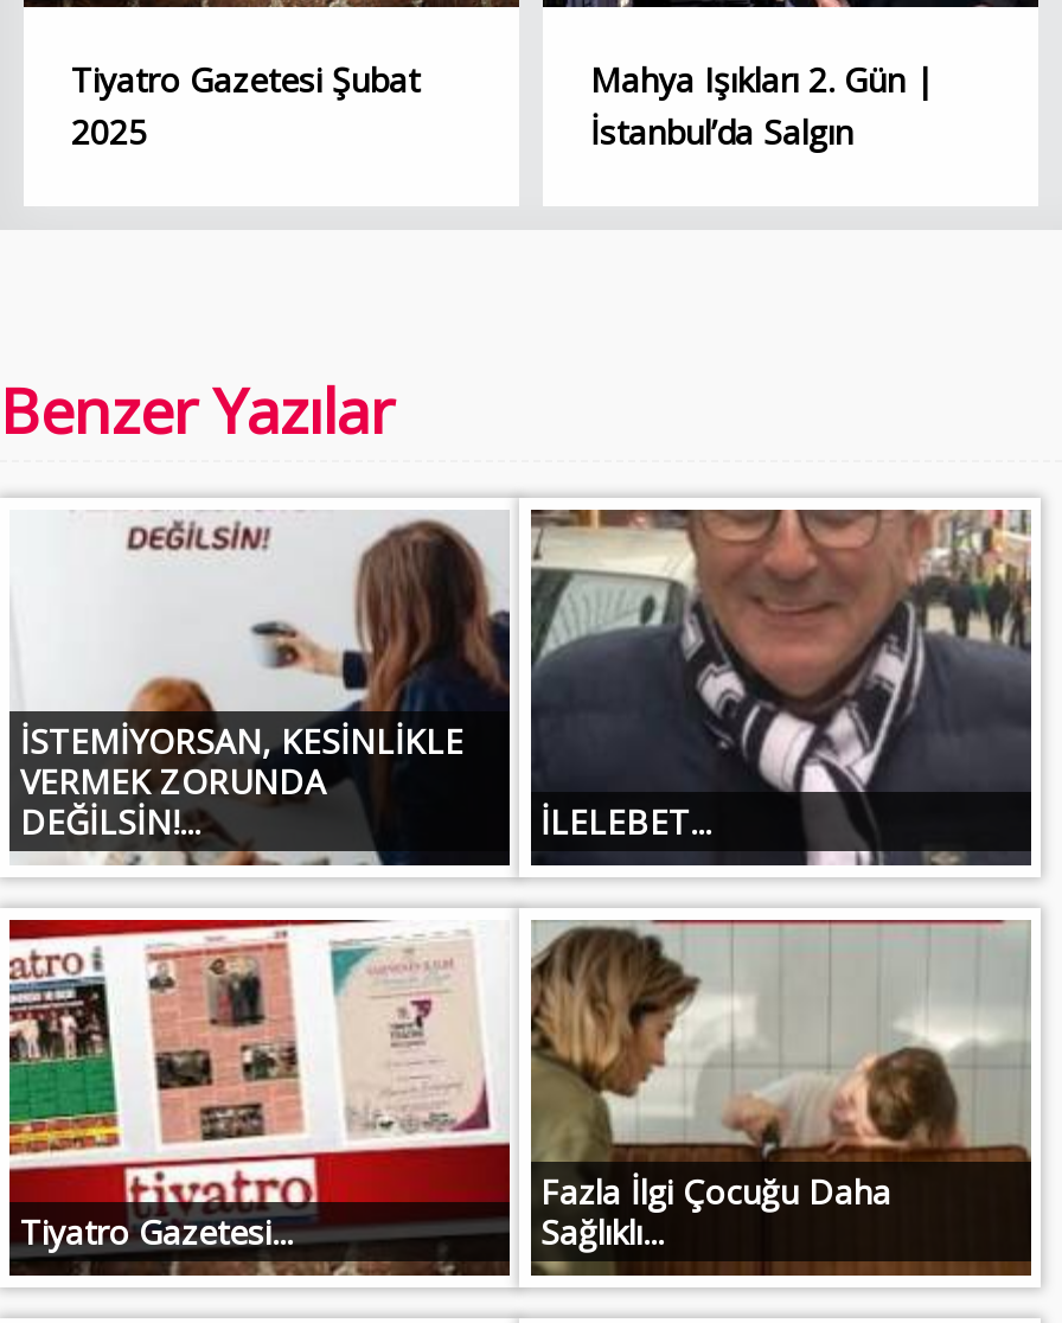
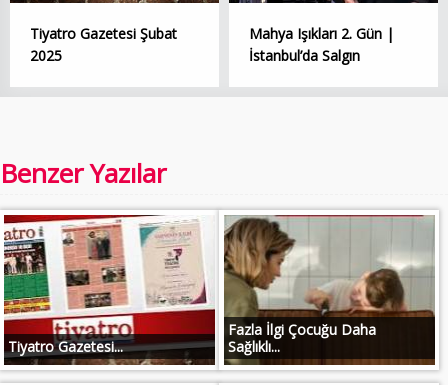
[20,512,711,865] [image] | İSTEMİYORSAN, KESİNLİKLE | VERMEK ZORUNDA | DEĞİLSİN!... | İLELEBET... -> none
[531,510,1031,865] [image] -> none

